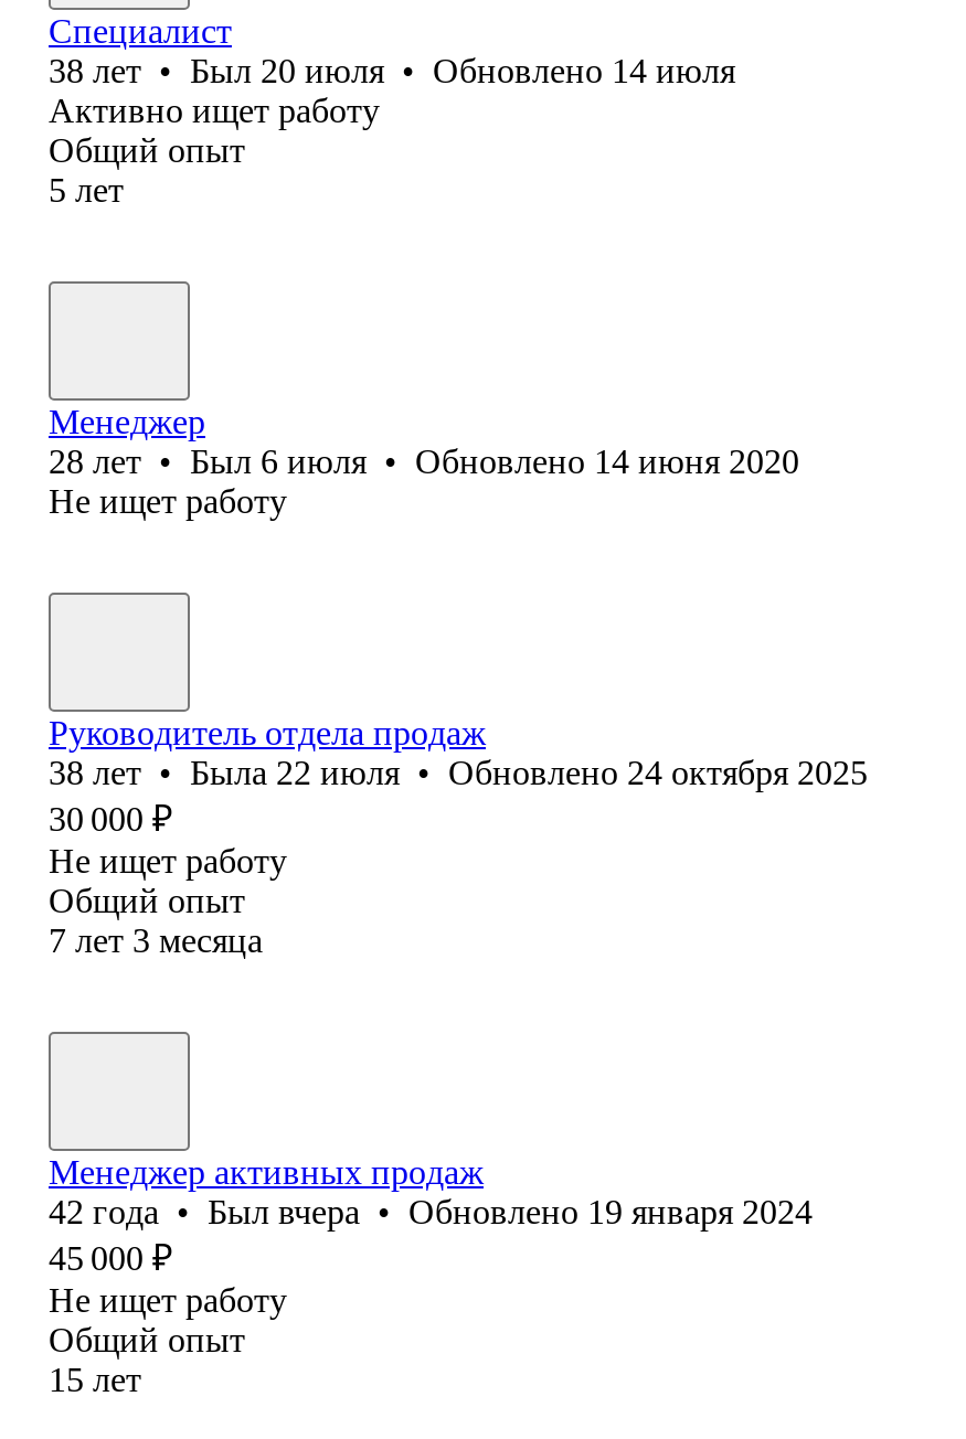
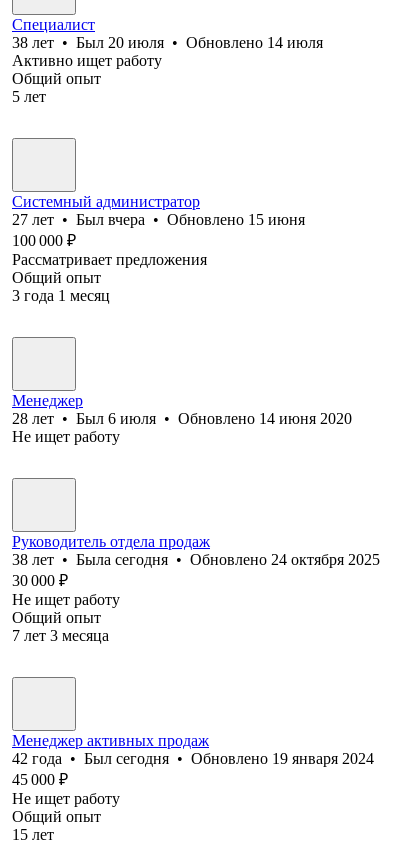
none -> [12,193,305,304] Системный администратор | 27 лет • Был вчера • Обновлено 15 июня | 100 000 ₽ | Рассматривает предложения | Общий опыт | 3 года 1 месяц
[49,753,868,791] 38 лет • Была 22 июля • Обновлено 24 октября 2025 -> [12,551,380,568] 38 лет • Была сегодня • Обновлено 24 октября 2025
[49,1193,813,1230] 42 года • Был вчера • Обновлено 19 января 2024 -> [12,750,374,767] 42 года • Был сегодня • Обновлено 19 января 2024

